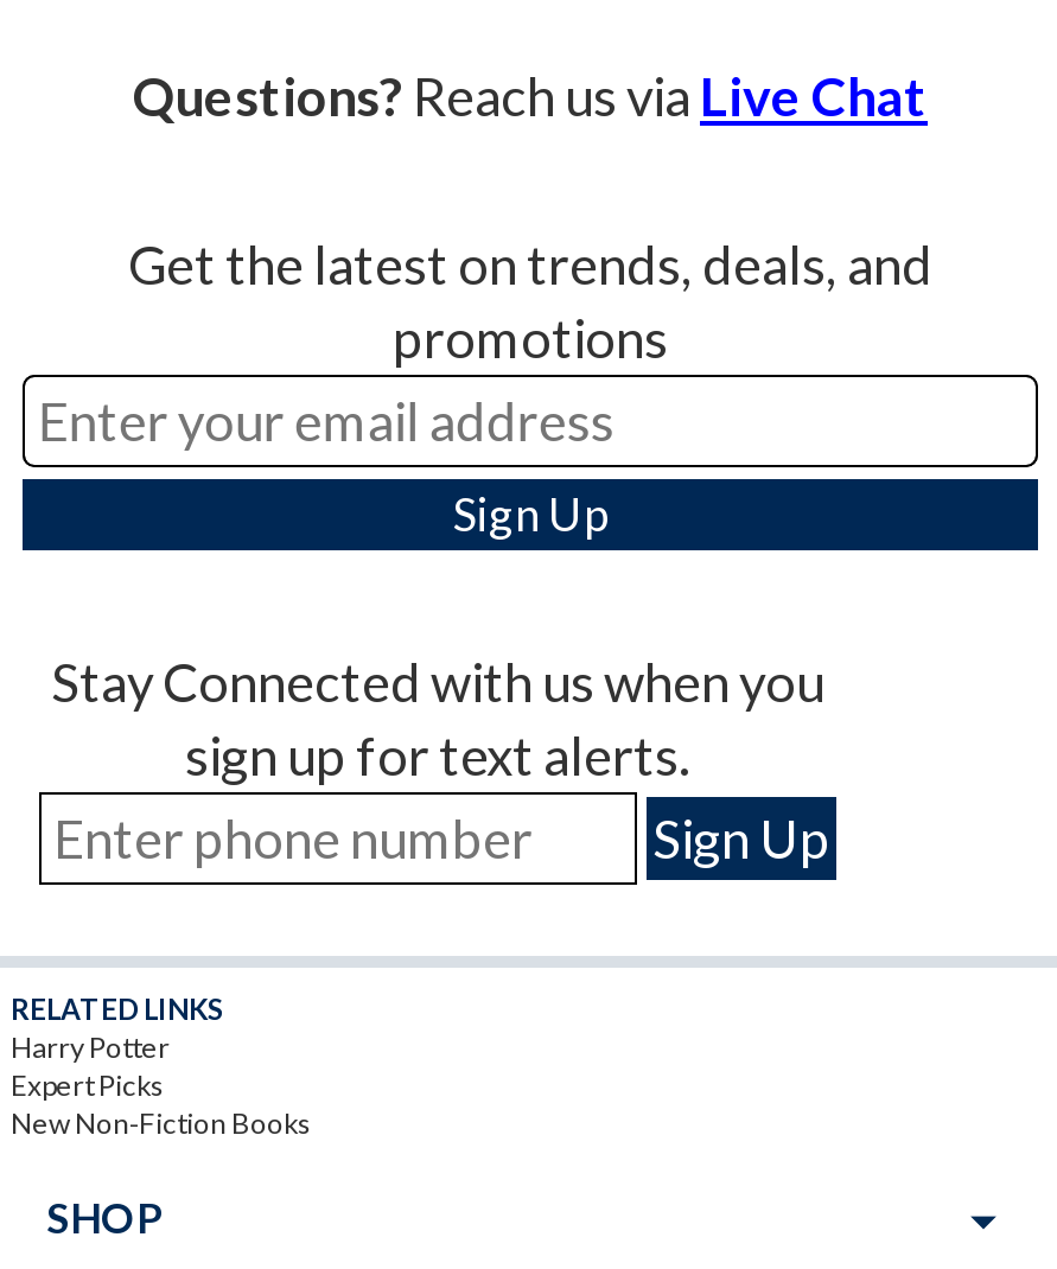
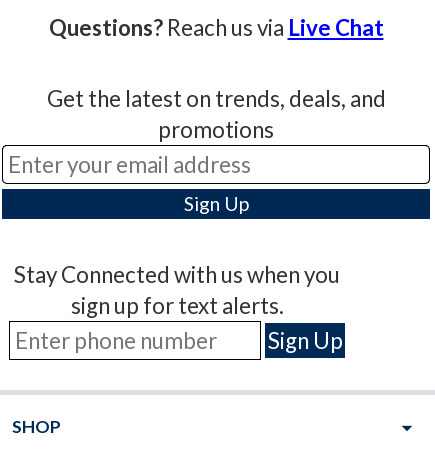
[11,991,312,1140] RELATED LINKS | Harry Potter | Expert Picks | New Non-Fiction Books -> none

